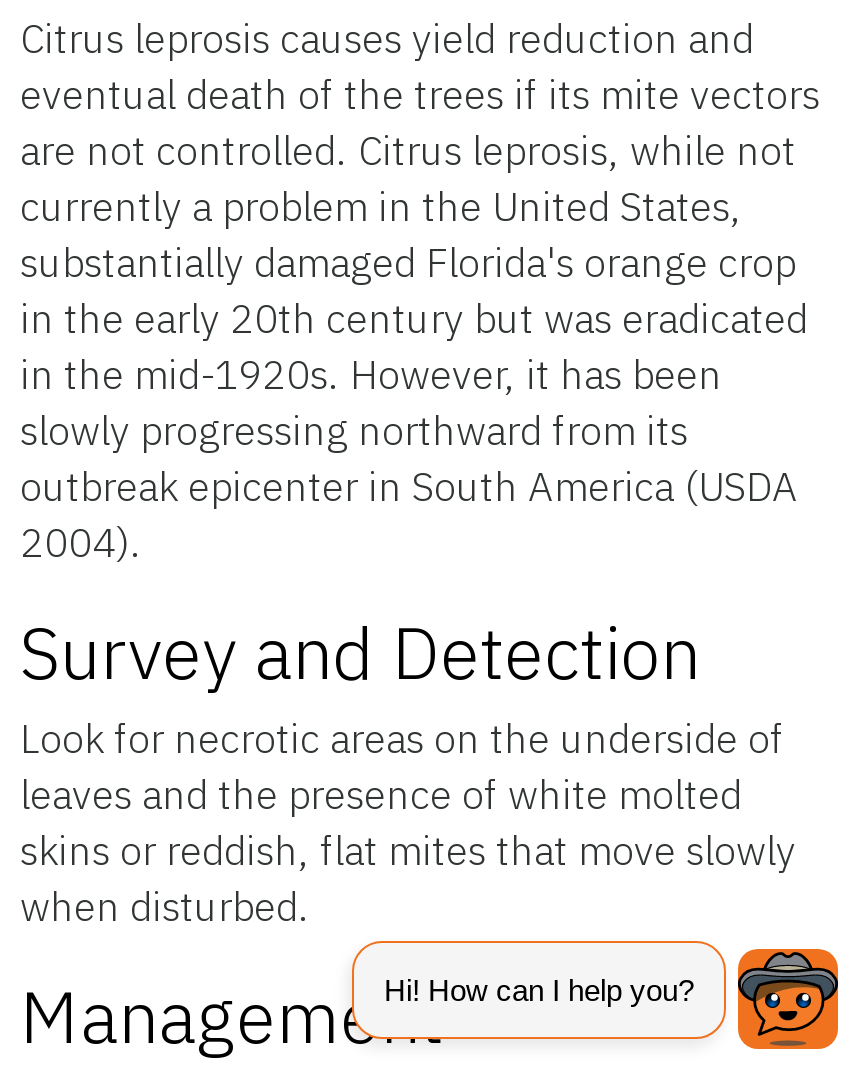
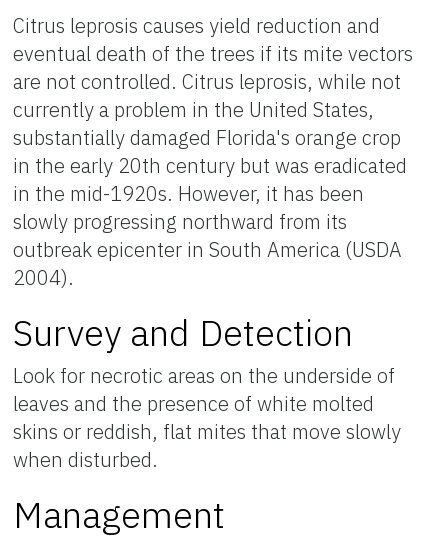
[350,939,840,1051] [image] -> none

